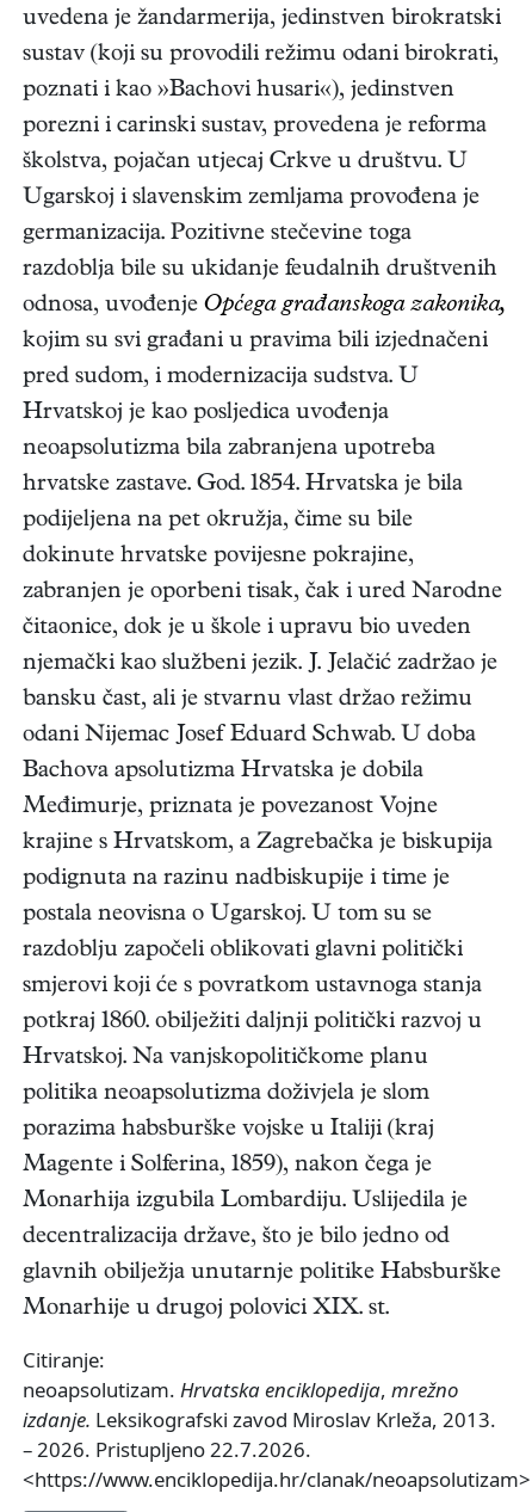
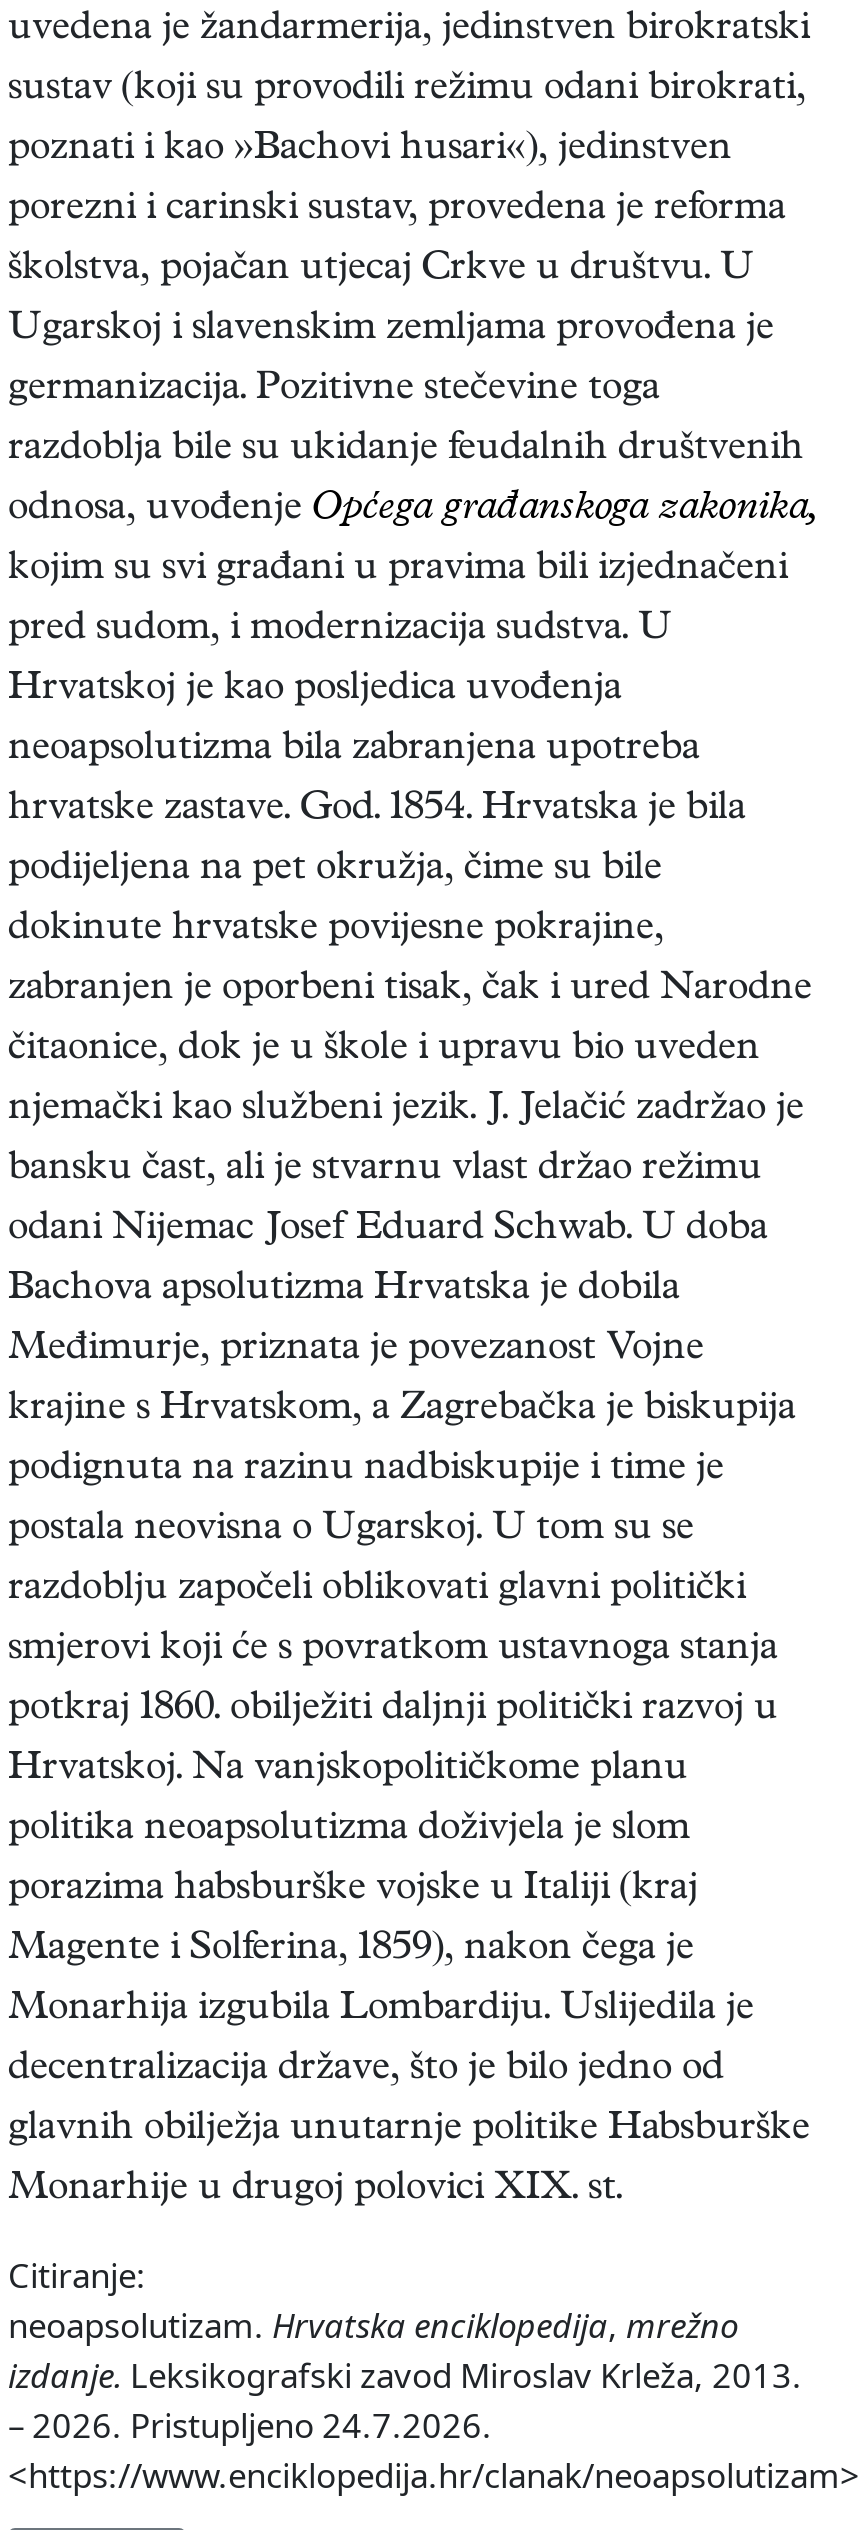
[23,1436,311,1463] – 2026. Pristupljeno 22.7.2026. -> [8,2402,492,2448] – 2026. Pristupljeno 24.7.2026.

